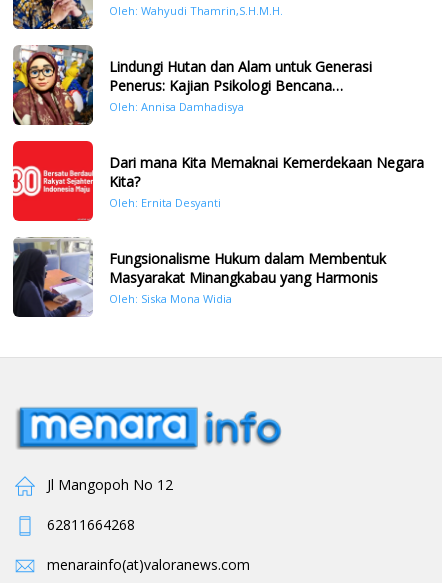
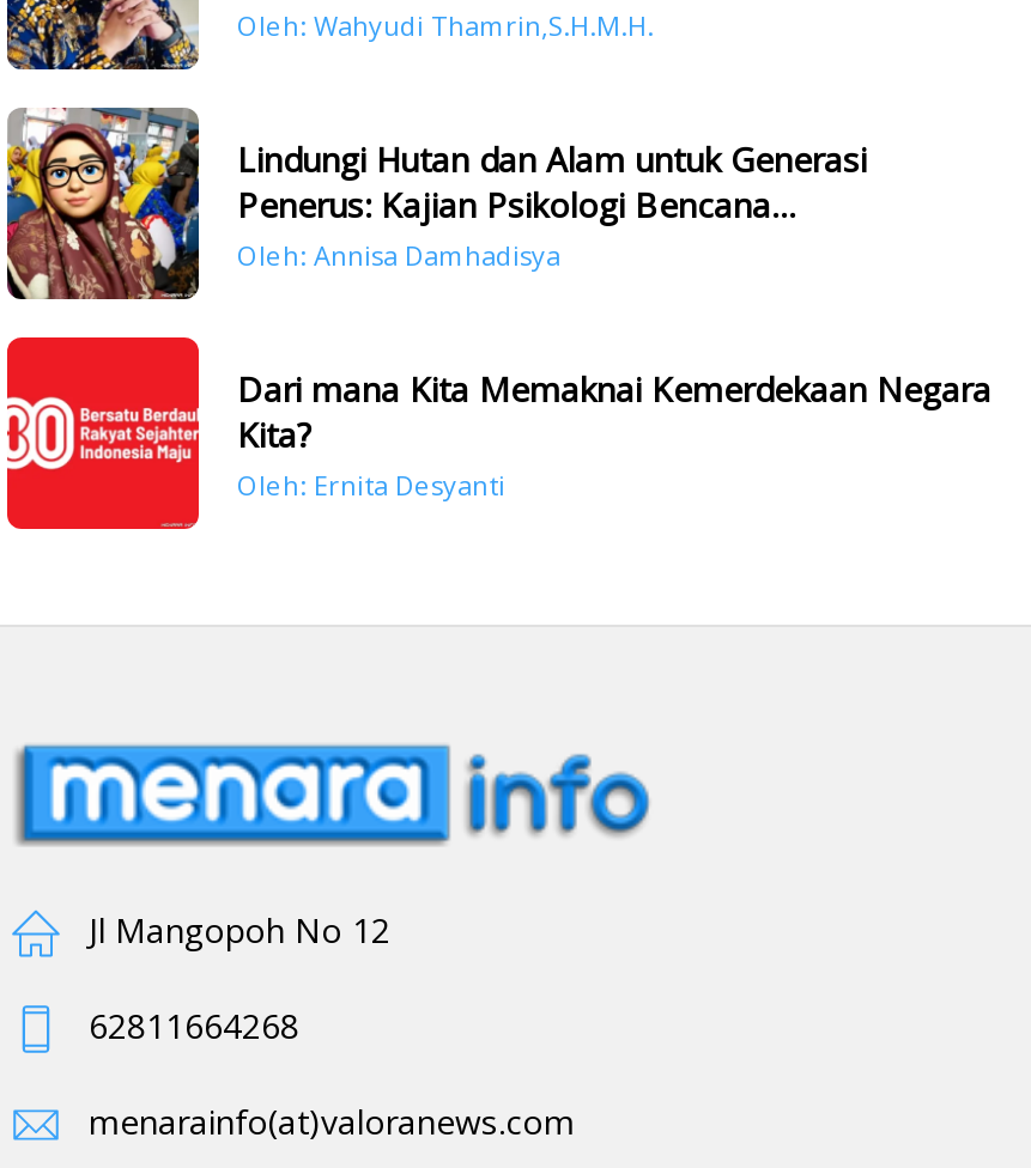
[12,236,386,318] [image] | Fungsionalisme Hukum dalam Membentuk | Masyarakat Minangkabau yang Harmonis | Oleh: Siska Mona Widia -> none

